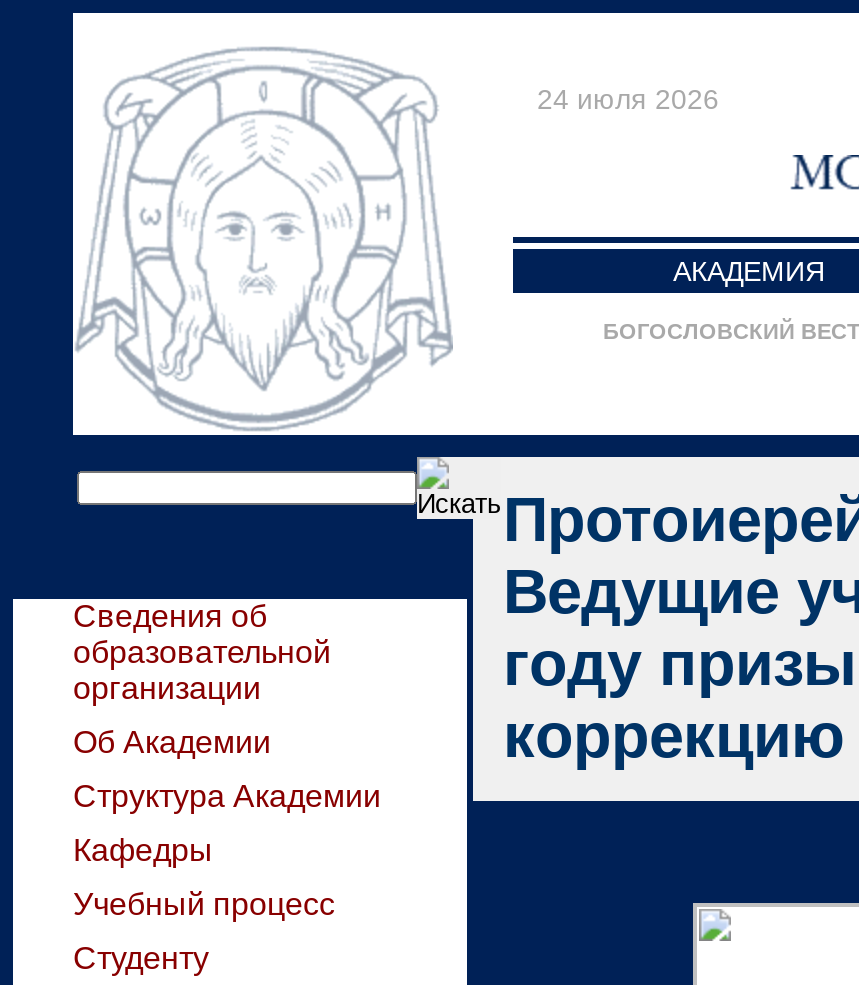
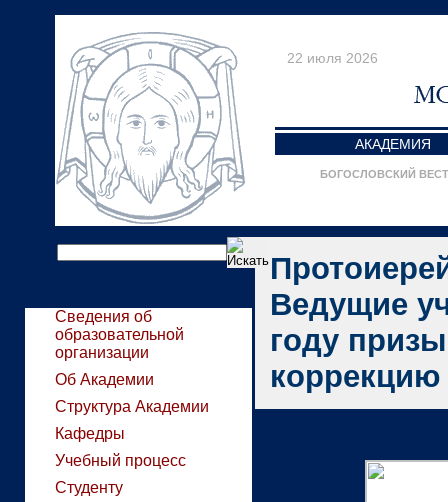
[537,83,719,115] 24 июля 2026 -> [287,50,378,66] 22 июля 2026

